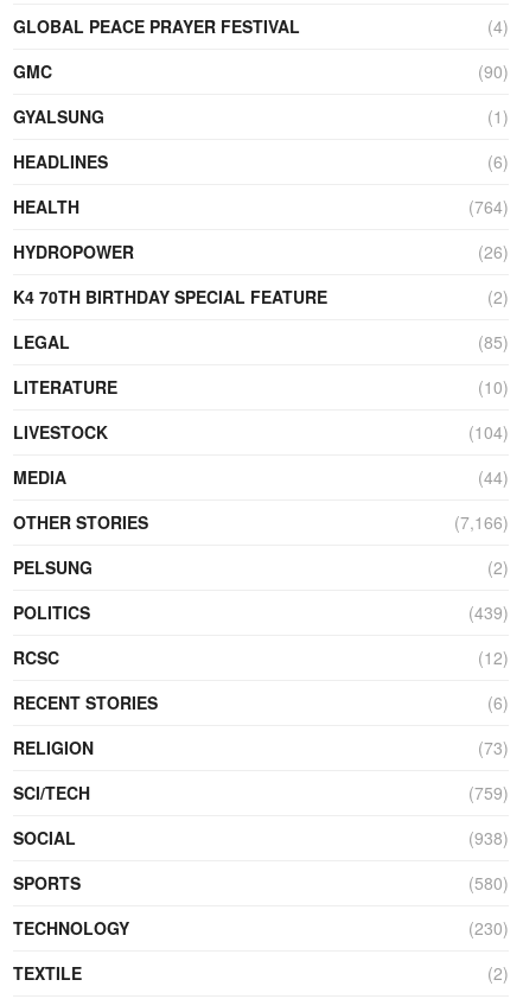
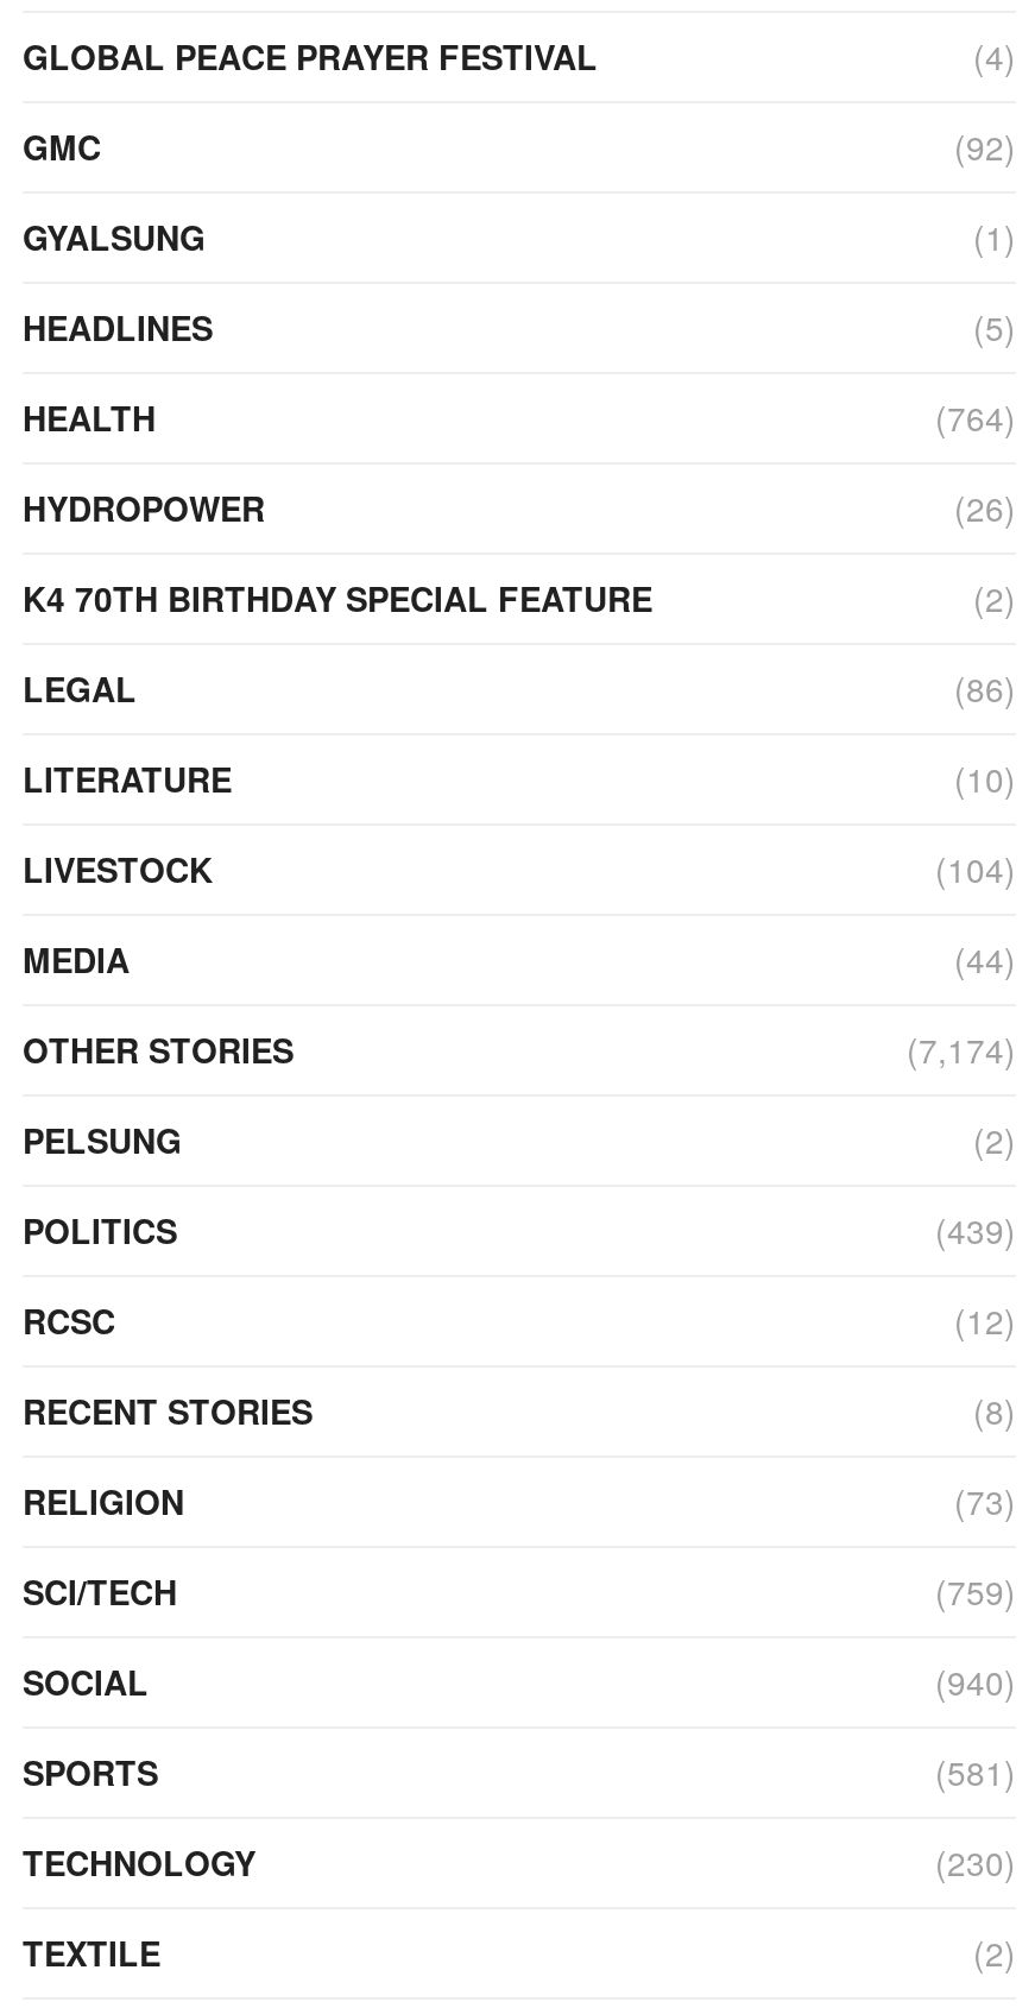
[478,60,509,84] (90) -> [954,122,1016,170] (92)
[487,150,509,174] (6) -> [973,303,1016,350] (5)
[478,330,509,354] (85) -> [954,664,1016,711] (86)
[454,511,509,534] (7,166) -> [907,1025,1016,1073] (7,174)
[487,691,509,715] (6) -> [973,1386,1016,1434] (8)
[468,826,509,850] (938) -> [935,1657,1016,1705] (940)
[468,871,509,895] (580) -> [935,1748,1016,1795] (581)

